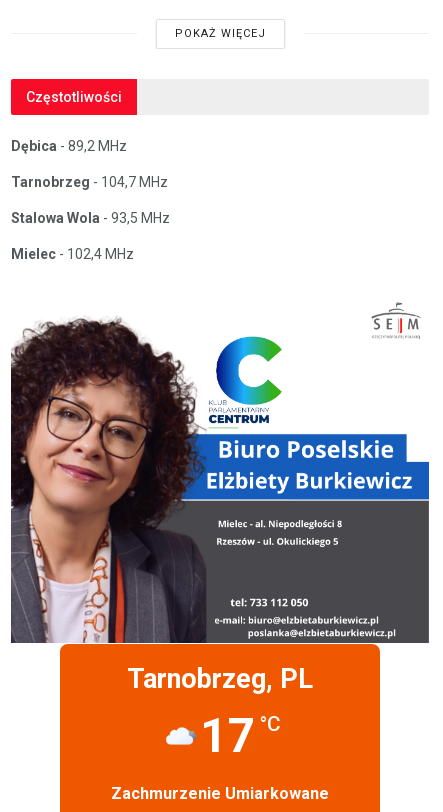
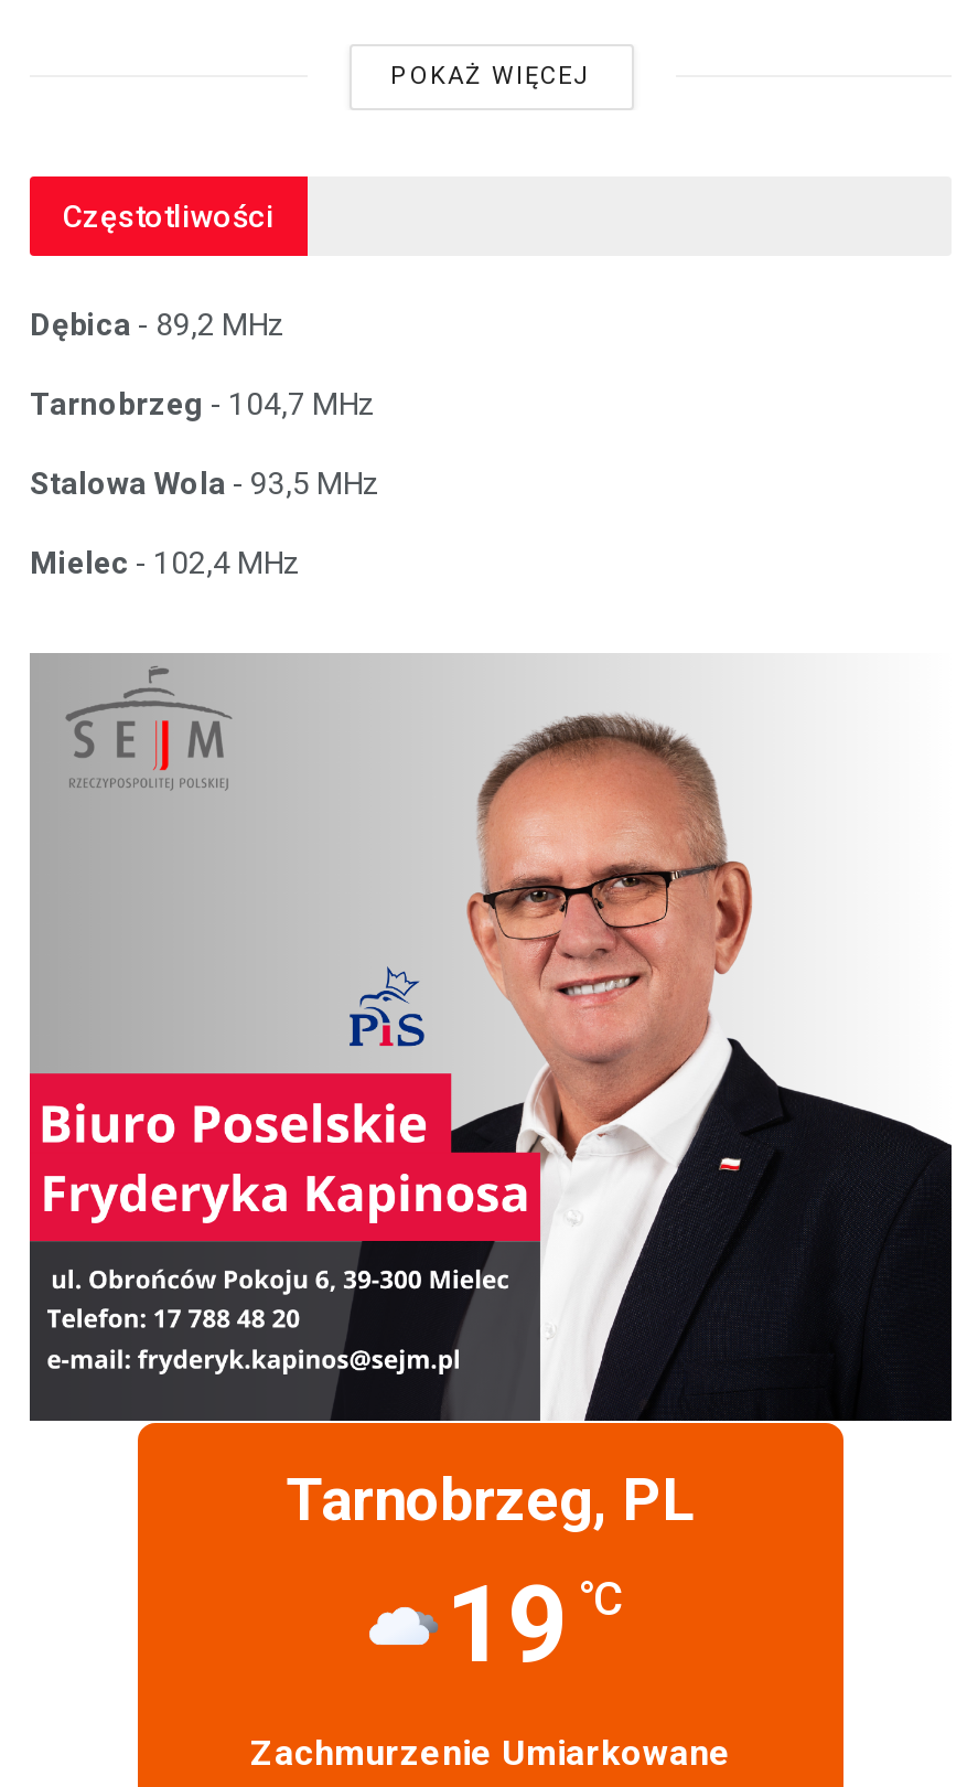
[10,296,430,644] [image] -> [28,653,952,1423] [image]
[199,707,280,764] 17 °C -> [445,1562,624,1688] 19 °C

